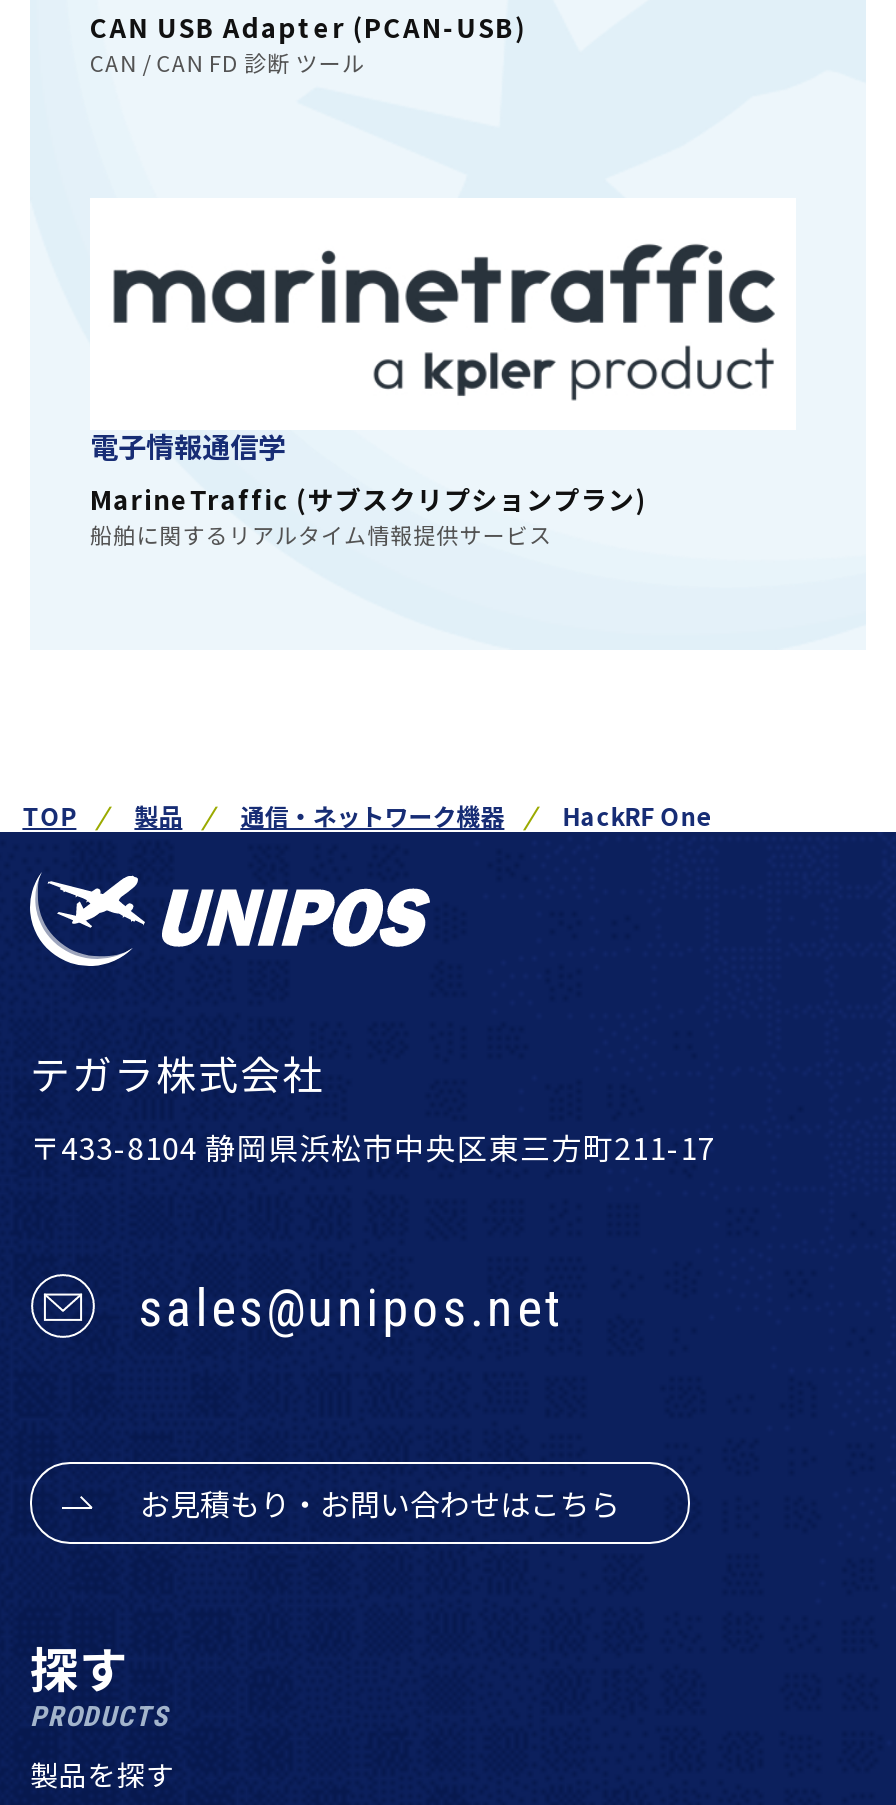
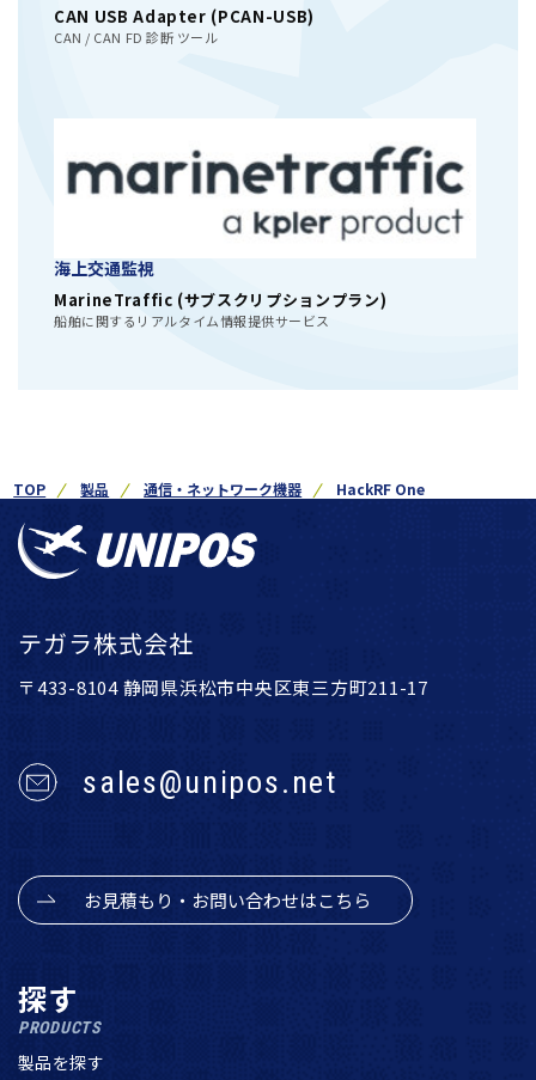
[90,427,286,467] 電子情報通信学 -> [54,256,154,280] 海上交通監視

